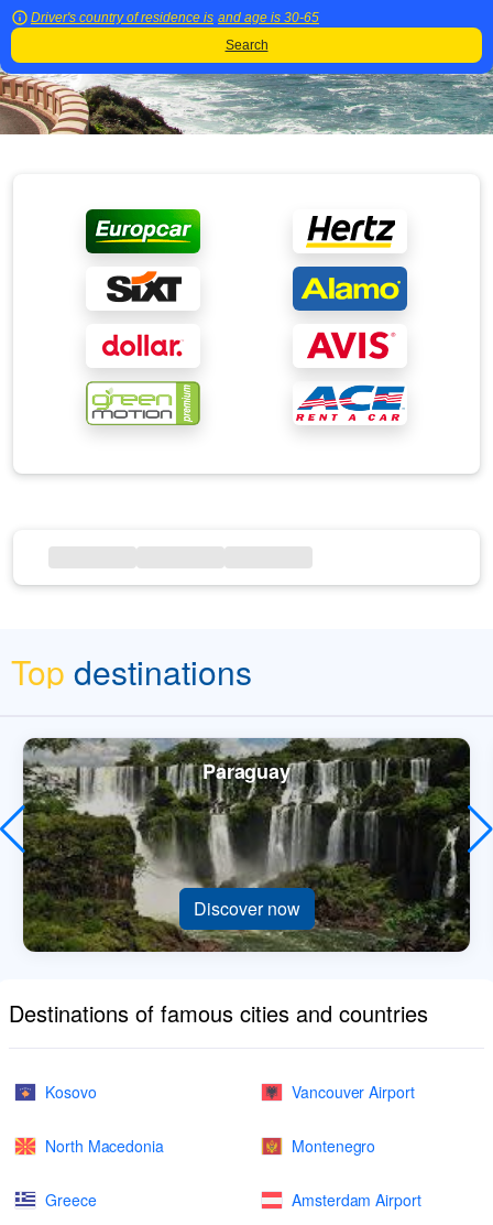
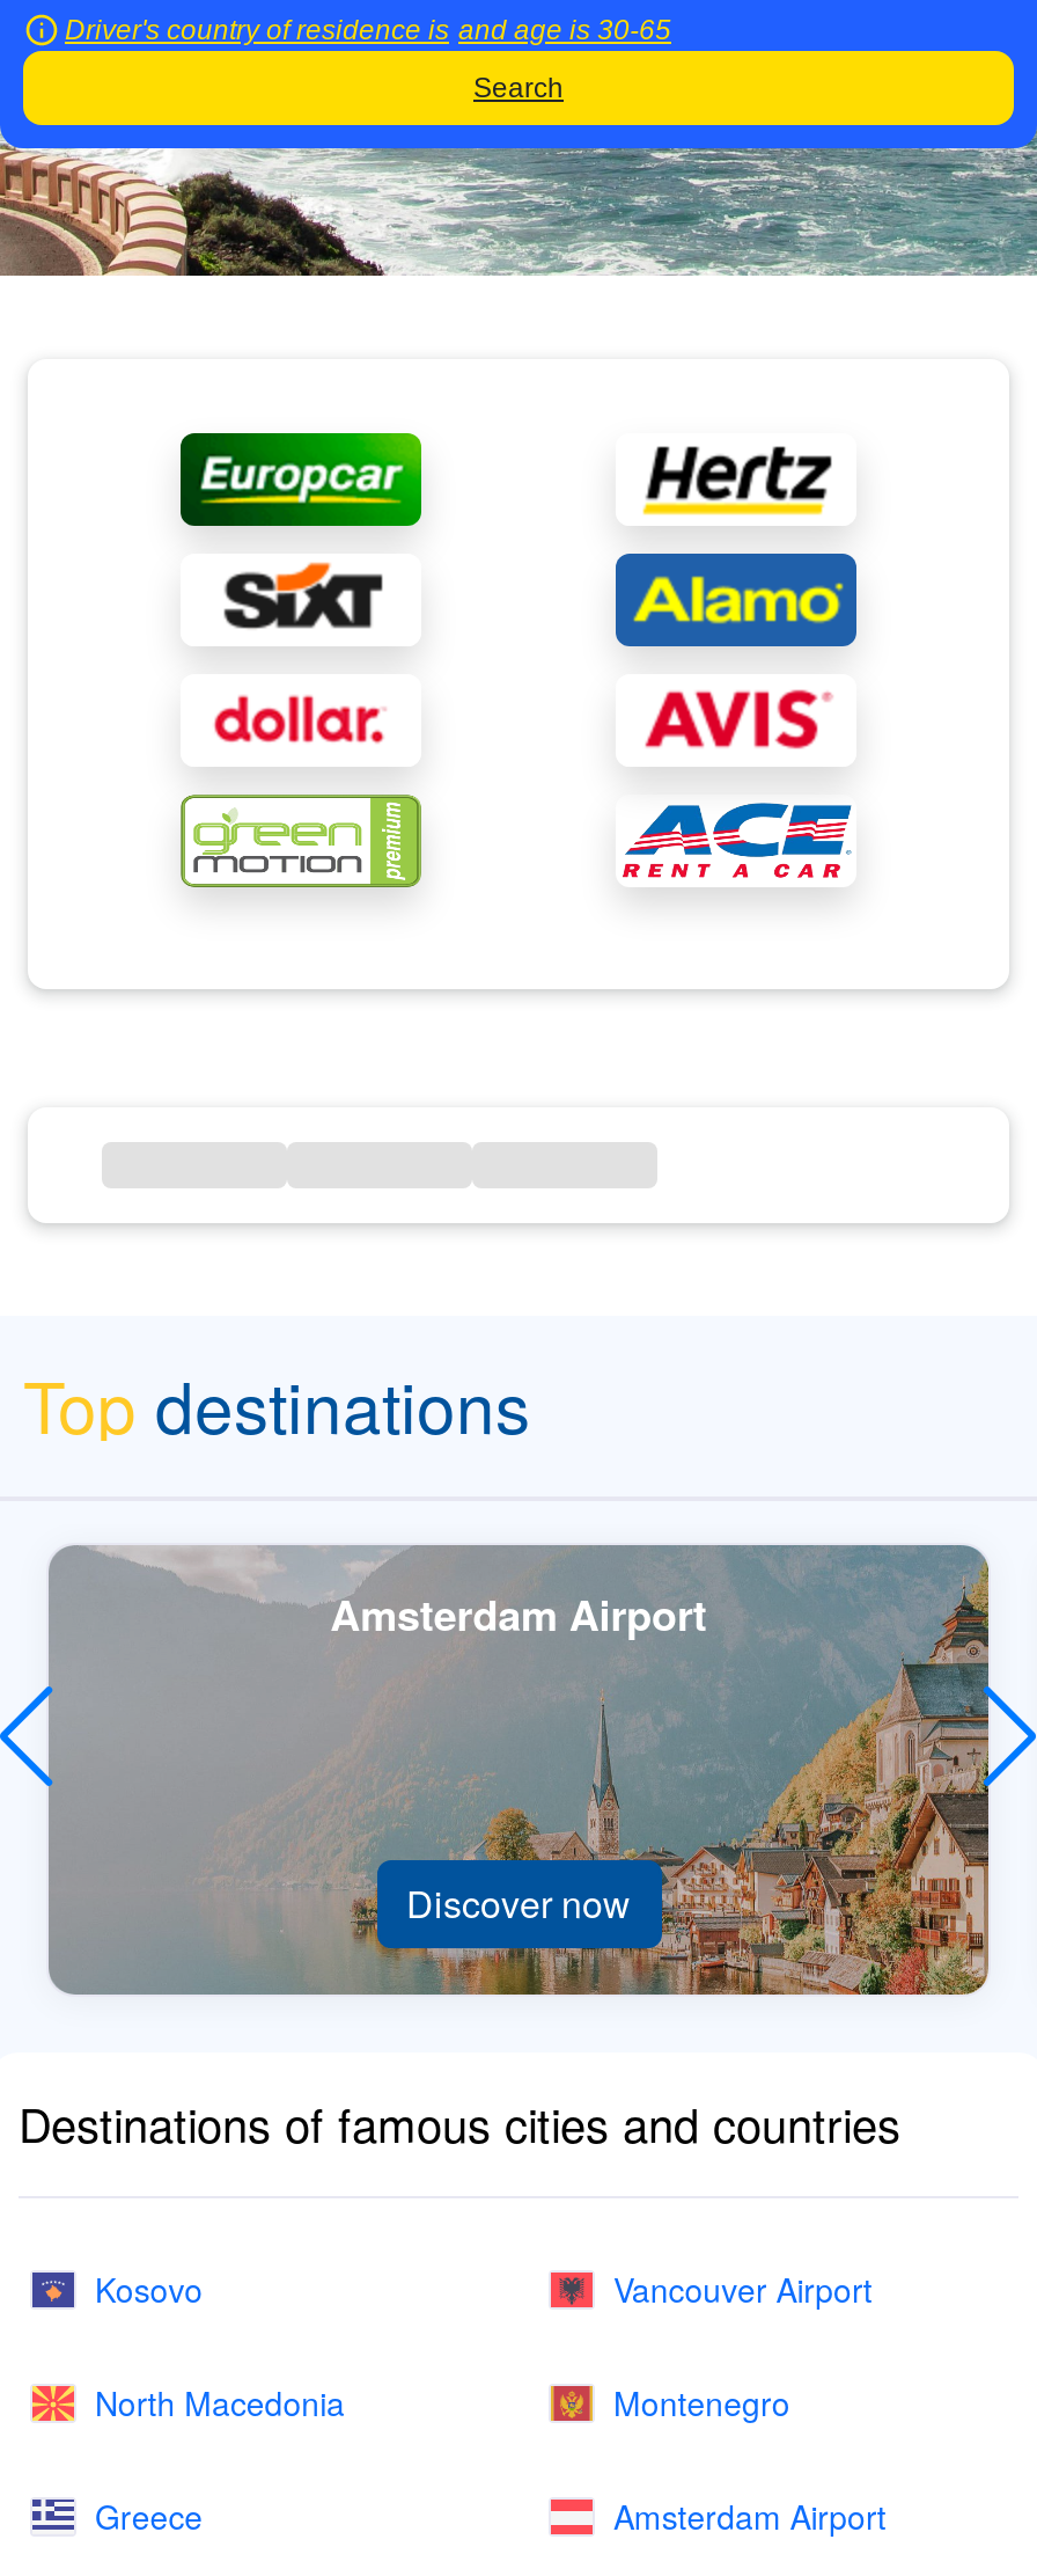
[23,737,471,953] [image] | Paraguay -> [51,1543,991,1997] [image] | Amsterdam Airport

